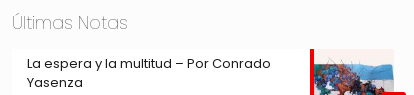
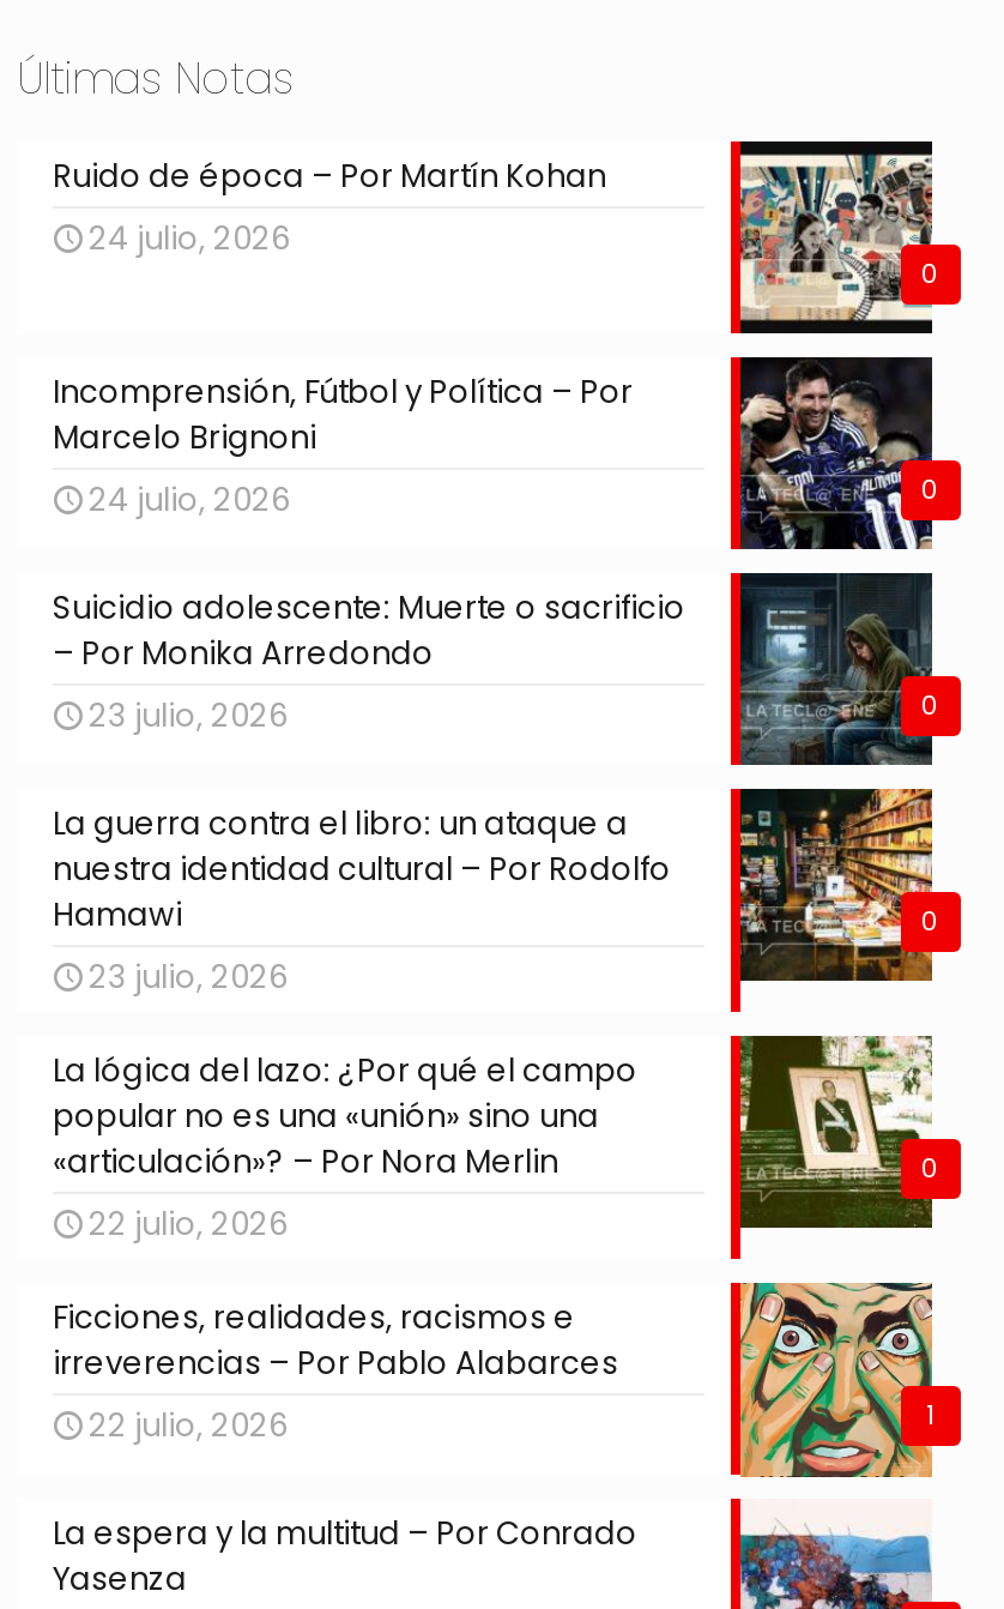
none -> [53,154,606,262] Ruido de época – Por Martín Kohan | 24 julio, 2026
none -> [53,370,633,523] Incomprensión, Fútbol y Política – Por | Marcelo Brignoni | 24 julio, 2026
none -> [53,586,685,739] Suicidio adolescente: Muerte o sacrificio | – Por Monika Arredondo | 23 julio, 2026
none -> [53,801,671,1000] La guerra contra el libro: un ataque a | nuestra identidad cultural – Por Rodolfo | Hamawi | 23 julio, 2026
none -> [53,1048,637,1247] La lógica del lazo: ¿Por qué el campo | popular no es una «unión» sino una | «articulación»? – Por Nora Merlin | 22 julio, 2026
none -> [53,1295,618,1449] Ficciones, realidades, racismos e | irreverencias – Por Pablo Alabarces | 22 julio, 2026
none -> [731,139,941,336] [image] | 0
none -> [731,355,941,552] [image] | 0
none -> [731,571,941,767] [image] | 0
none -> [731,787,941,983] [image] | 0
none -> [731,1034,941,1230] [image] | 0
none -> [731,1280,936,1480] [image] | 1

